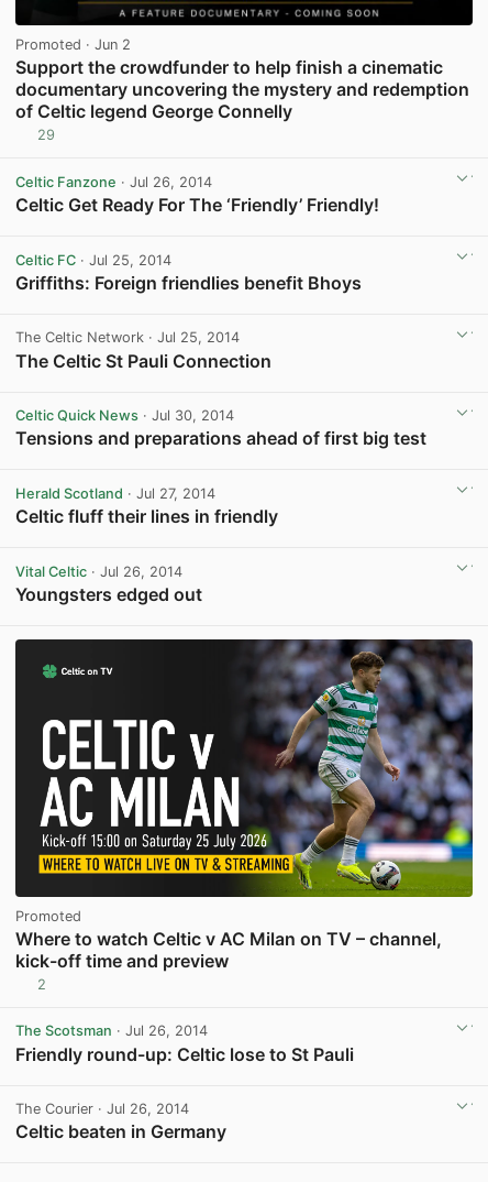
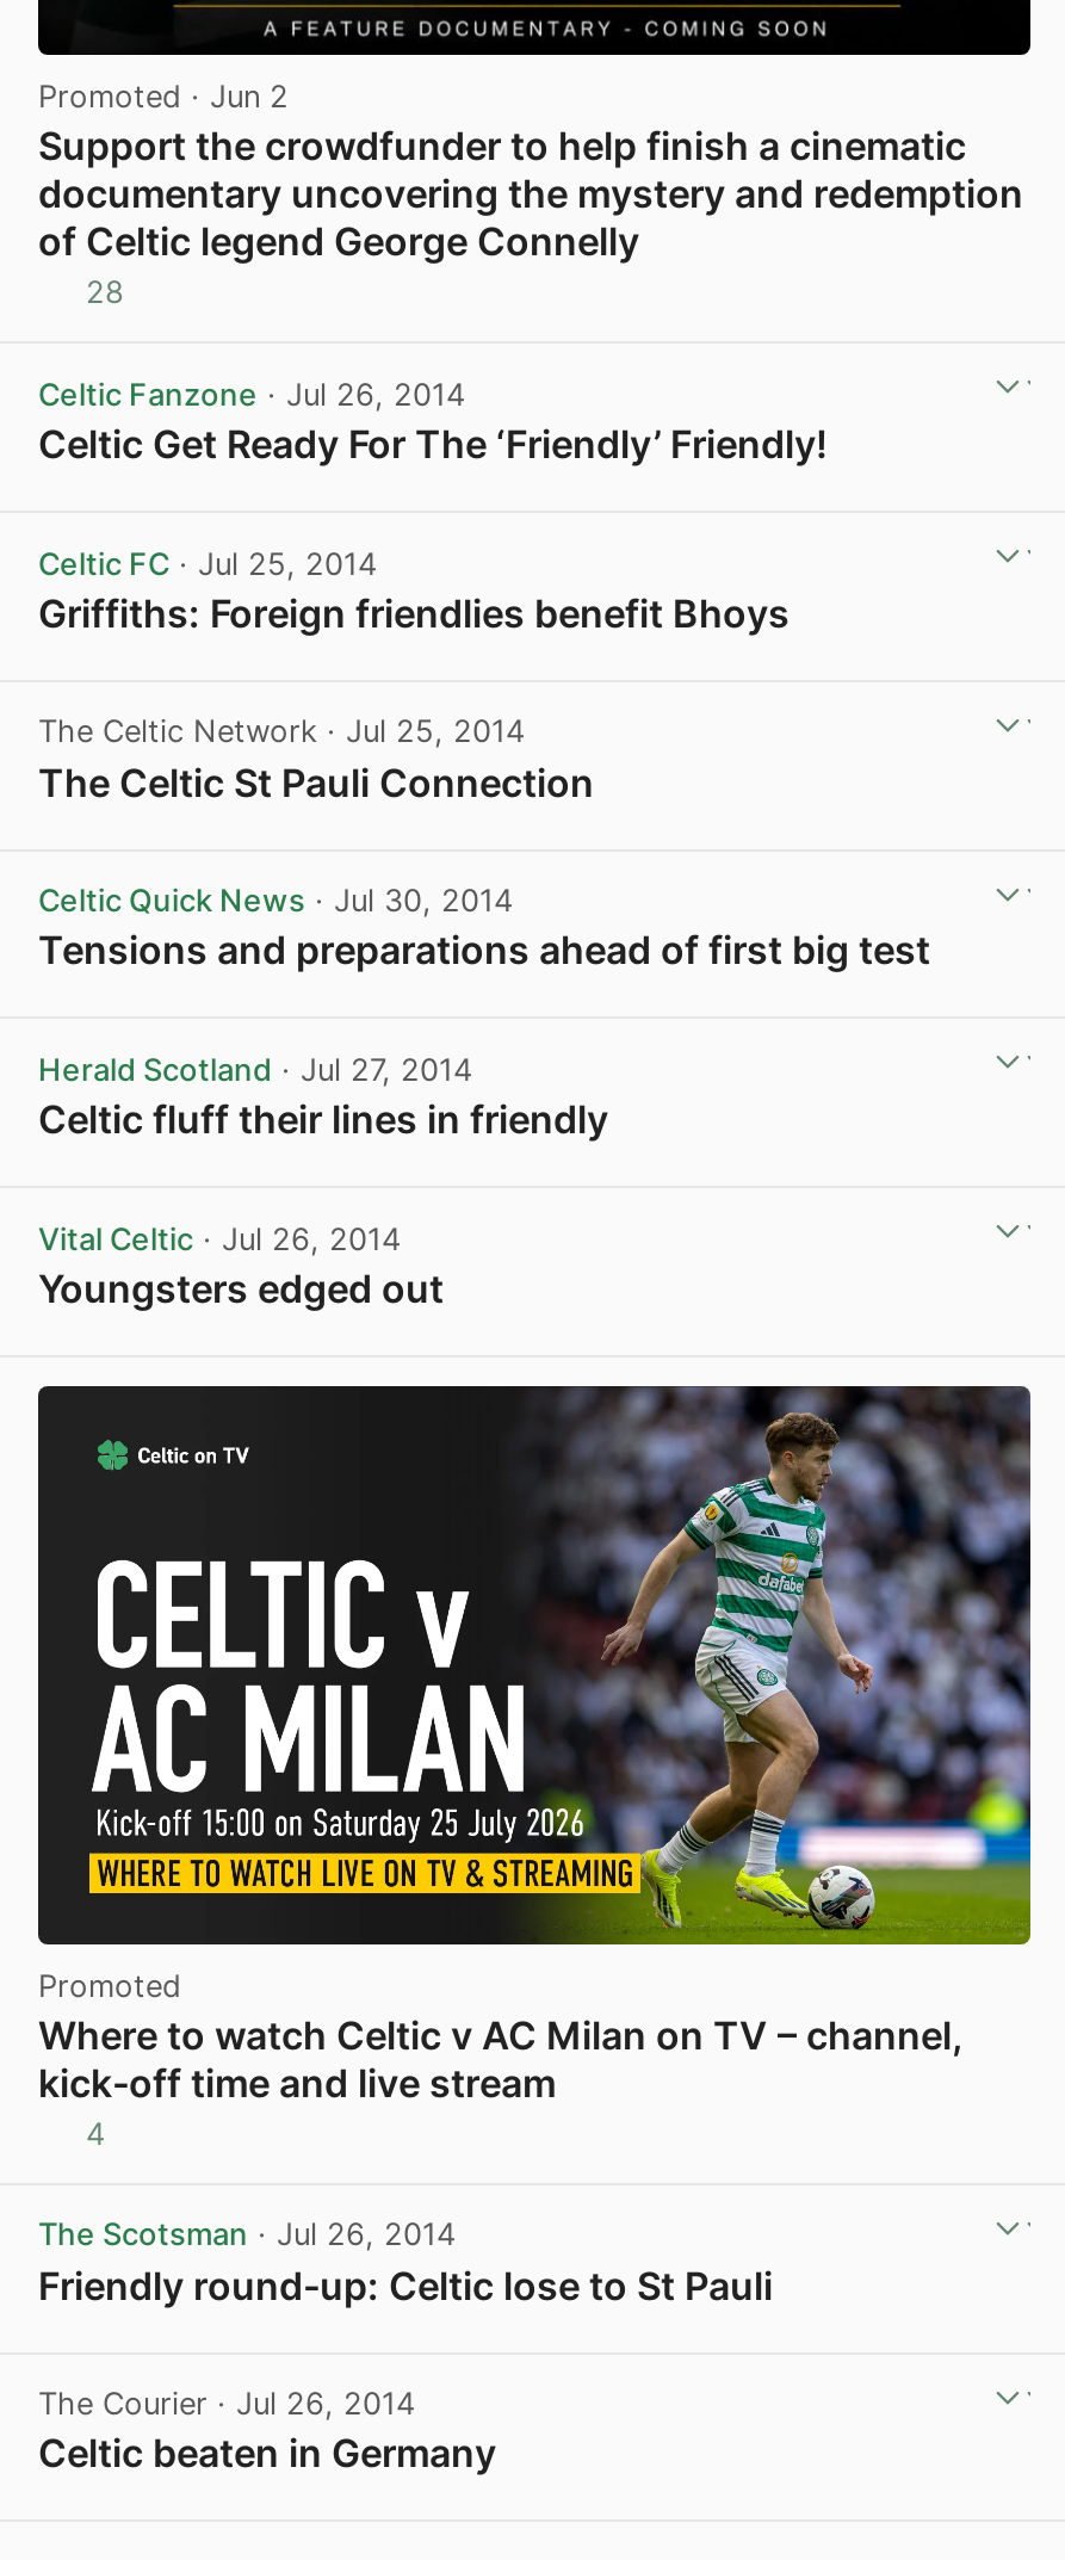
[37,127,55,143] 29 -> [86,275,124,311] 28
[15,949,229,992] kick-off time and preview | 2 -> [38,2058,556,2151] kick-off time and live stream | 4

